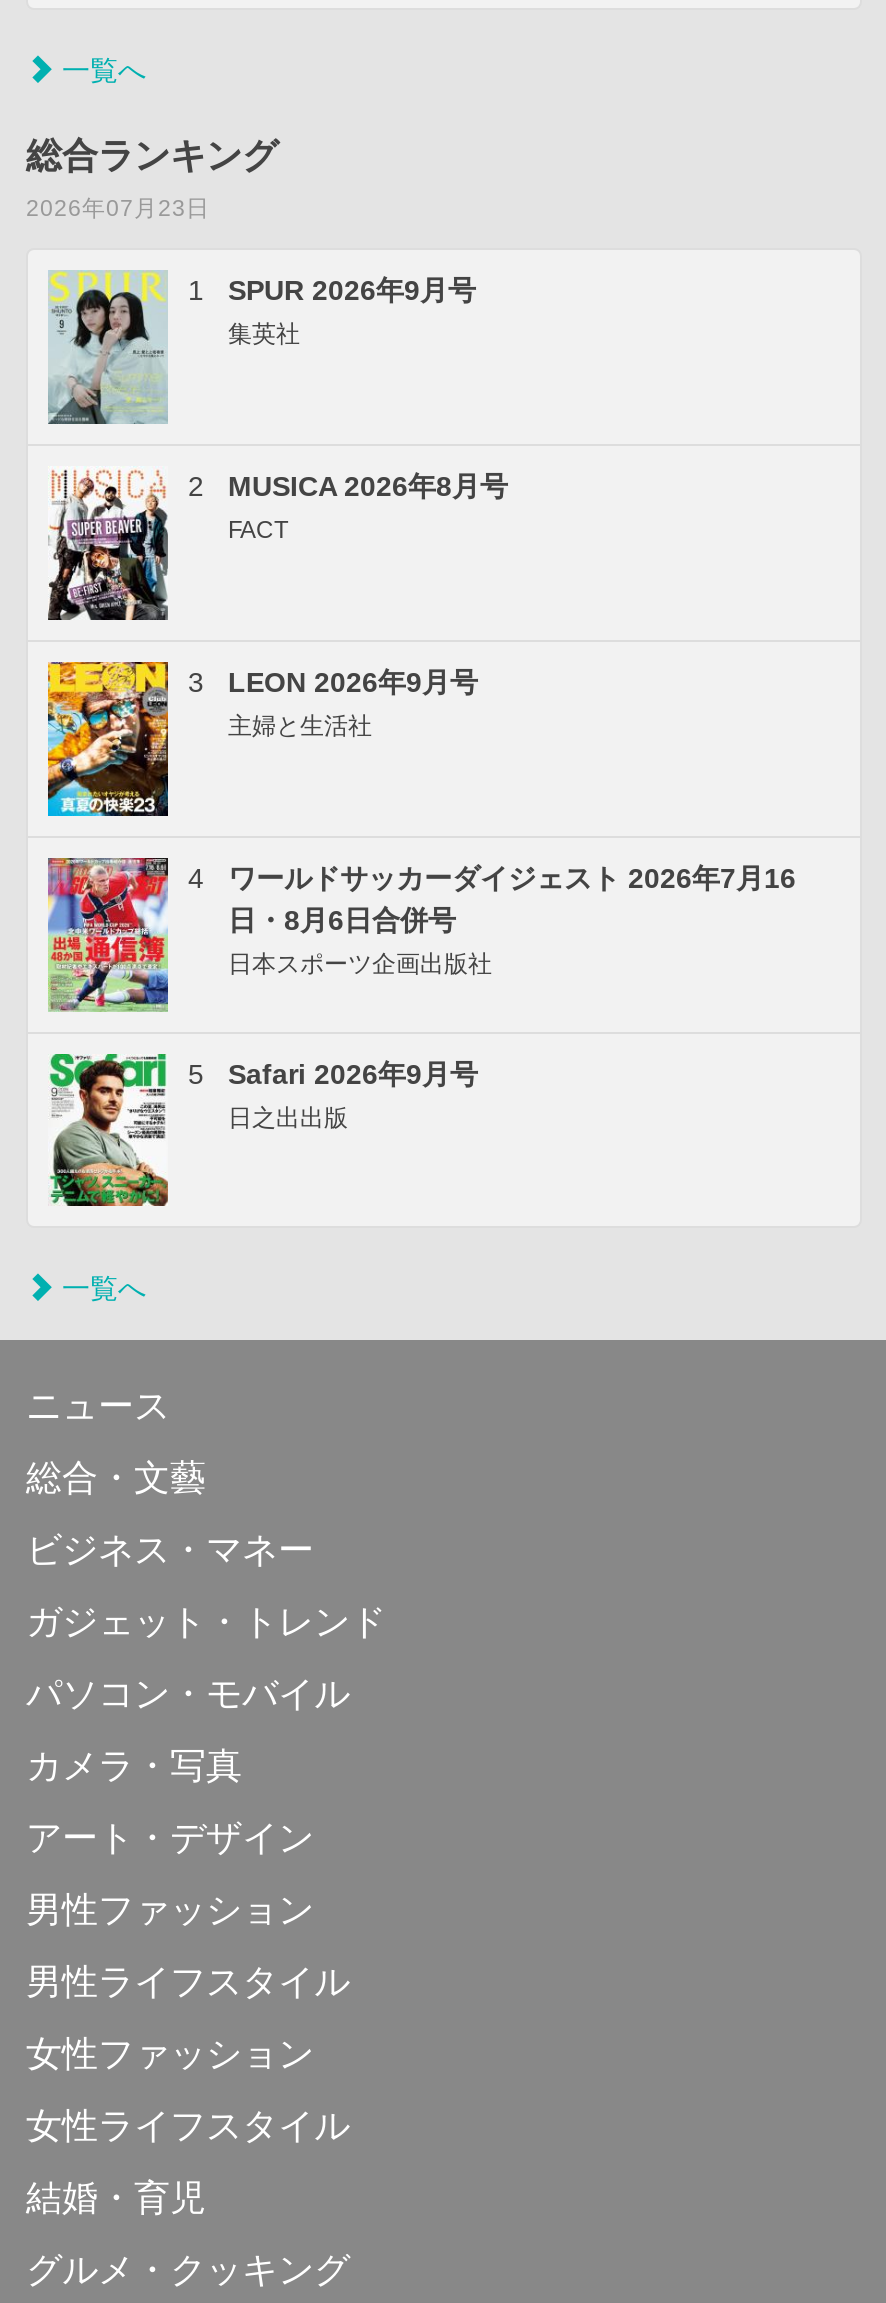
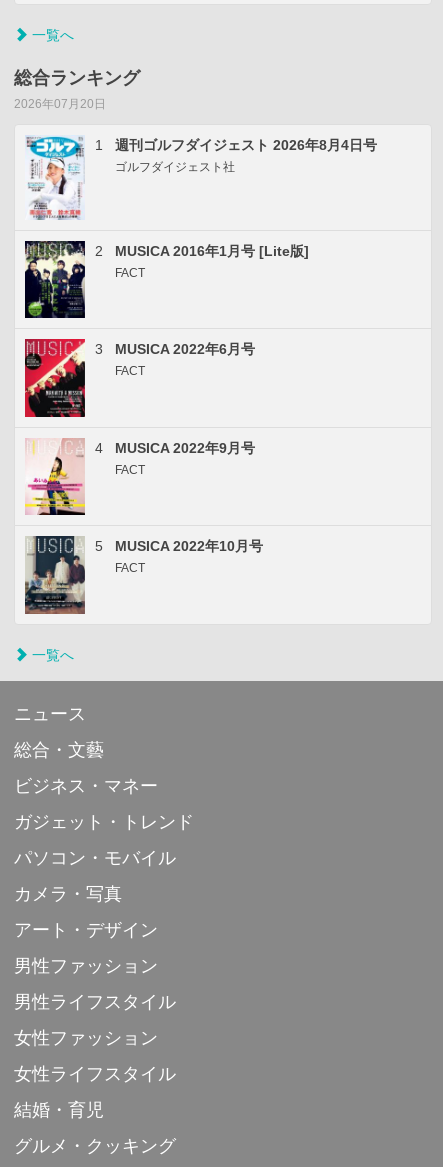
[26,193,210,219] 2026年07月23日 -> [14,97,106,110] 2026年07月20日
[46,269,476,427] [image] | SPUR 2026年9月号 | 集英社 -> [26,136,377,220] [image] | 週刊ゴルフダイジェスト 2026年8月4日号 | ゴルフダイジェスト社
[46,469,508,623] [image] | MUSICA 2026年8月号 -> [24,240,309,319] [image] | MUSICA 2016年1月号 [Lite版]
[46,659,478,819] [image] | LEON 2026年9月号 | 主婦と生活社 -> [24,338,255,418] [image] | MUSICA 2022年6月号 | FACT
[46,855,796,1013] [image] | ワールドサッカーダイジェスト 2026年7月16 | 日・8月6日合併号 | 日本スポーツ企画出版社 -> [25,439,255,516] [image] | MUSICA 2022年9月号 | FACT
[48,1051,478,1207] [image] | Safari 2026年9月号 | 日之出出版 -> [24,535,263,615] [image] | MUSICA 2022年10月号 | FACT

